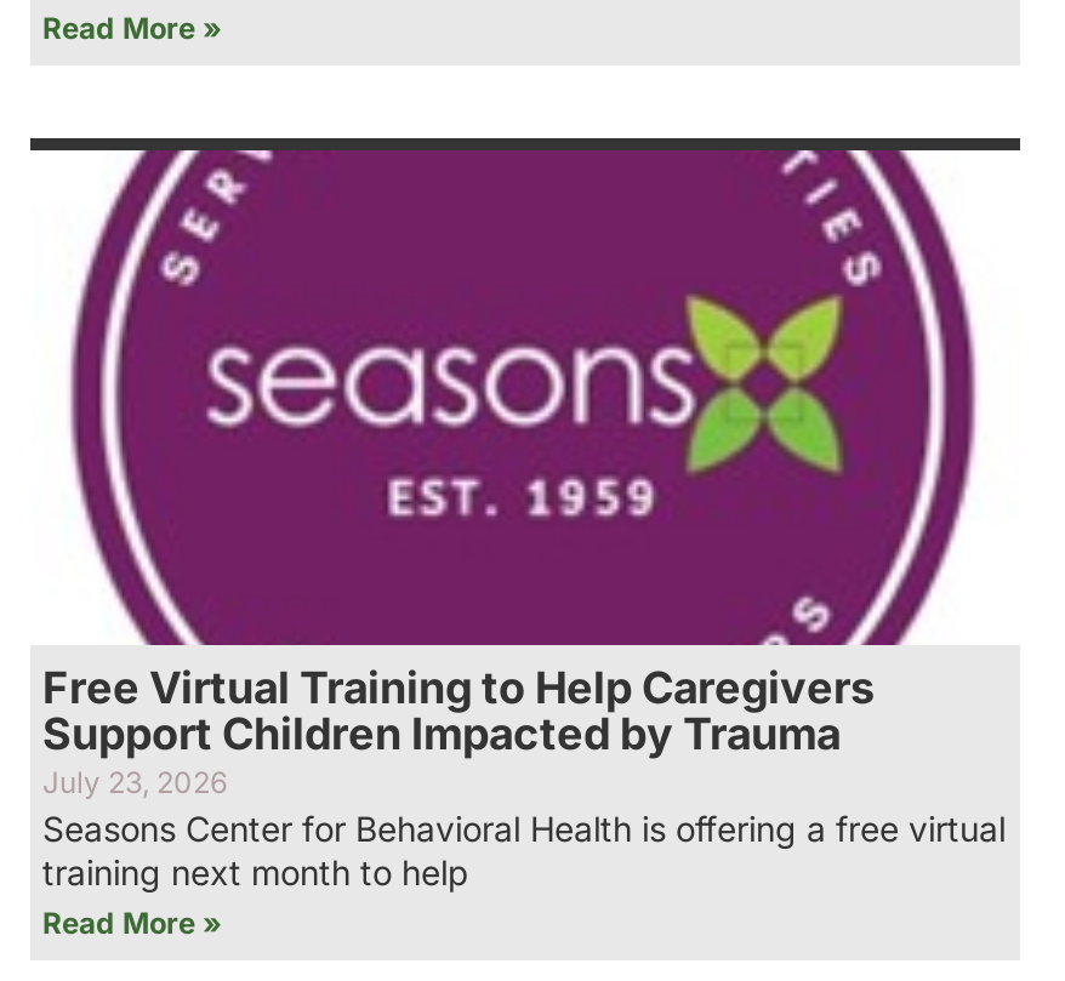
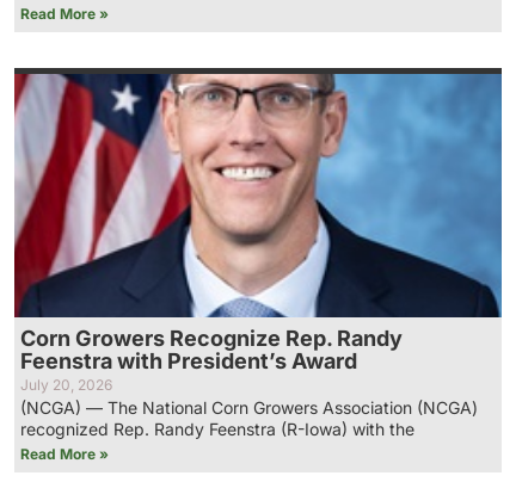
[30,148,1020,892] [image] | Free Virtual Training to Help Caregivers | Support Children Impacted by Trauma | July 23, 2026 | Seasons Center for Behavioral Health is offering a free virtual | training next month to help -> [13,73,503,439] [image] | Corn Growers Recognize Rep. Randy | Feenstra with President’s Award | July 20, 2026 | (NCGA) — The National Corn Growers Association (NCGA) | recognized Rep. Randy Feenstra (R-Iowa) with the

